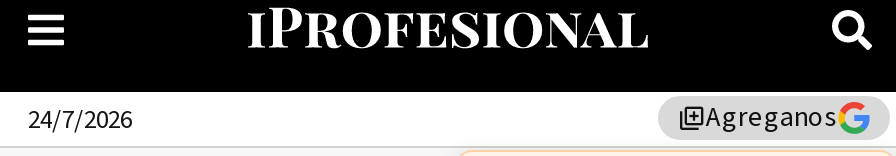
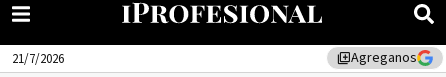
[28,104,132,138] 24/7/2026 -> [12,51,64,68] 21/7/2026

